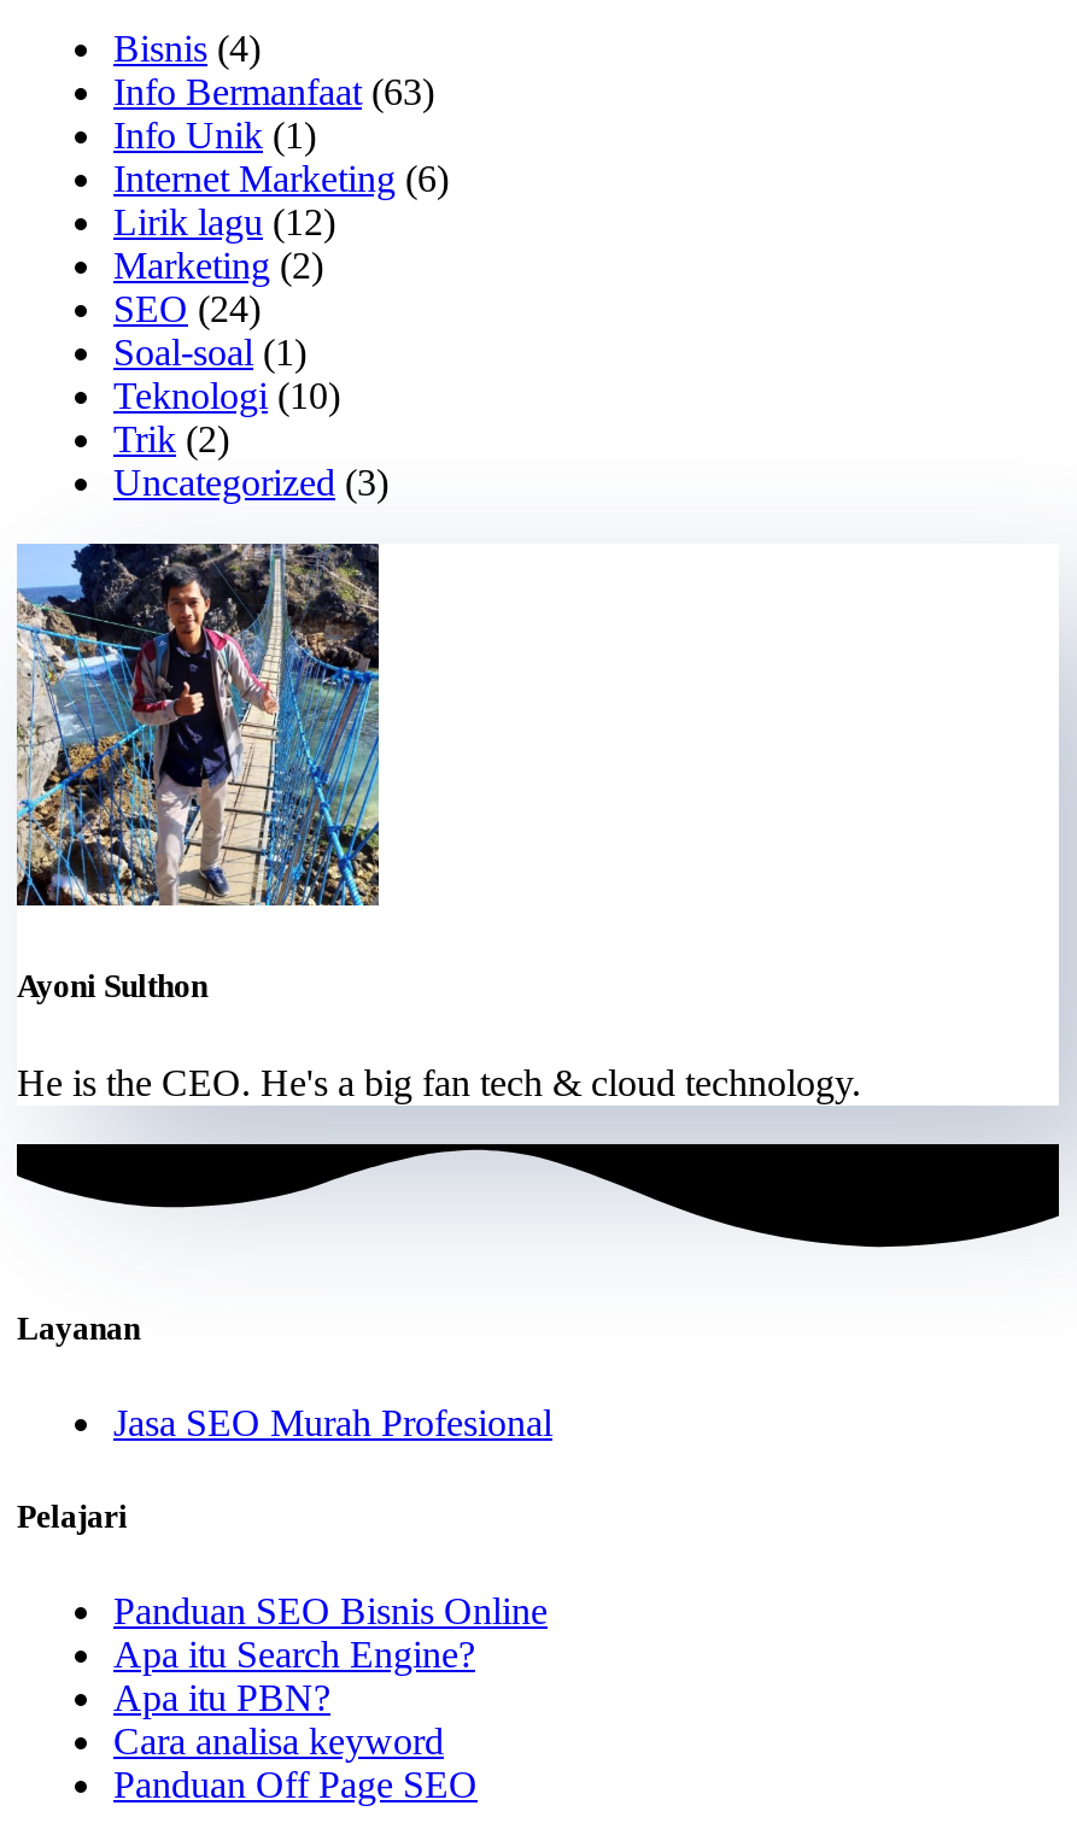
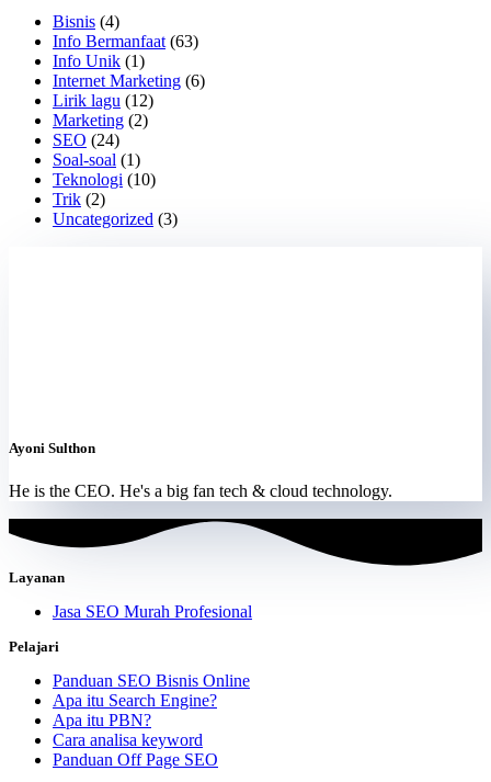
[14,540,381,907] [image] -> none

